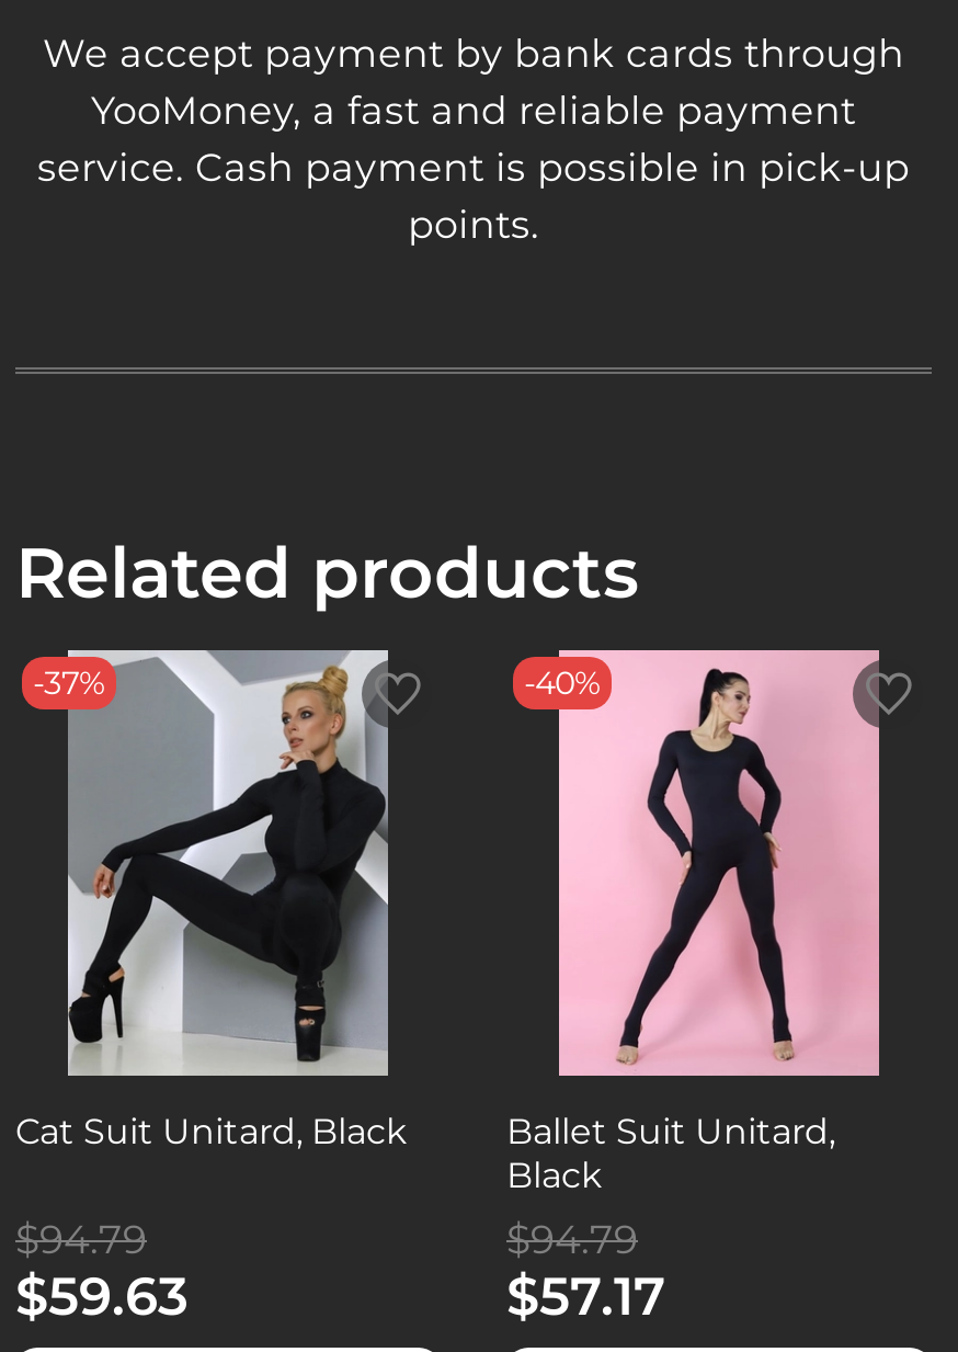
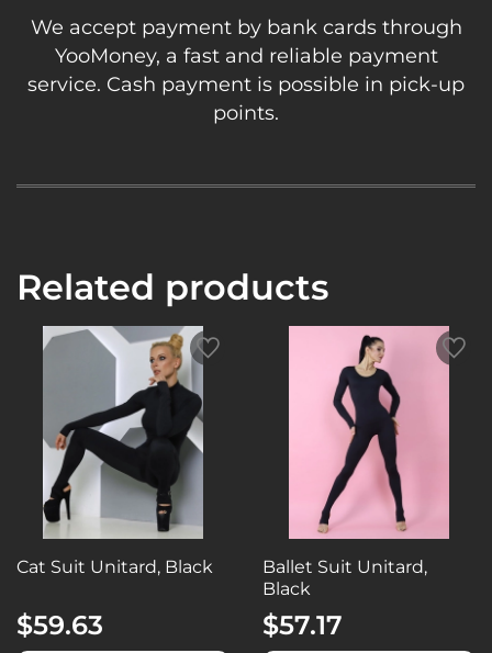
[33,663,105,702] -37% -> none
[524,663,601,702] -40% -> none
[15,1216,147,1264] $94.79 -> none
[506,1216,638,1264] $94.79 -> none

